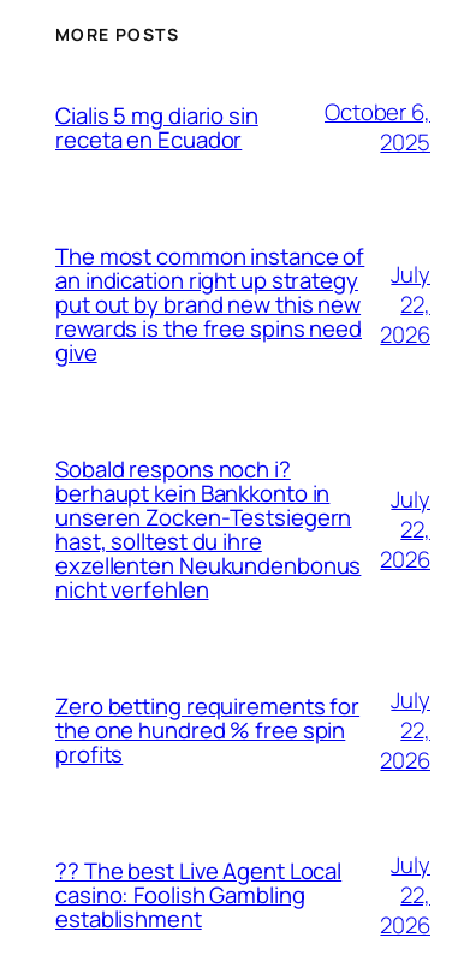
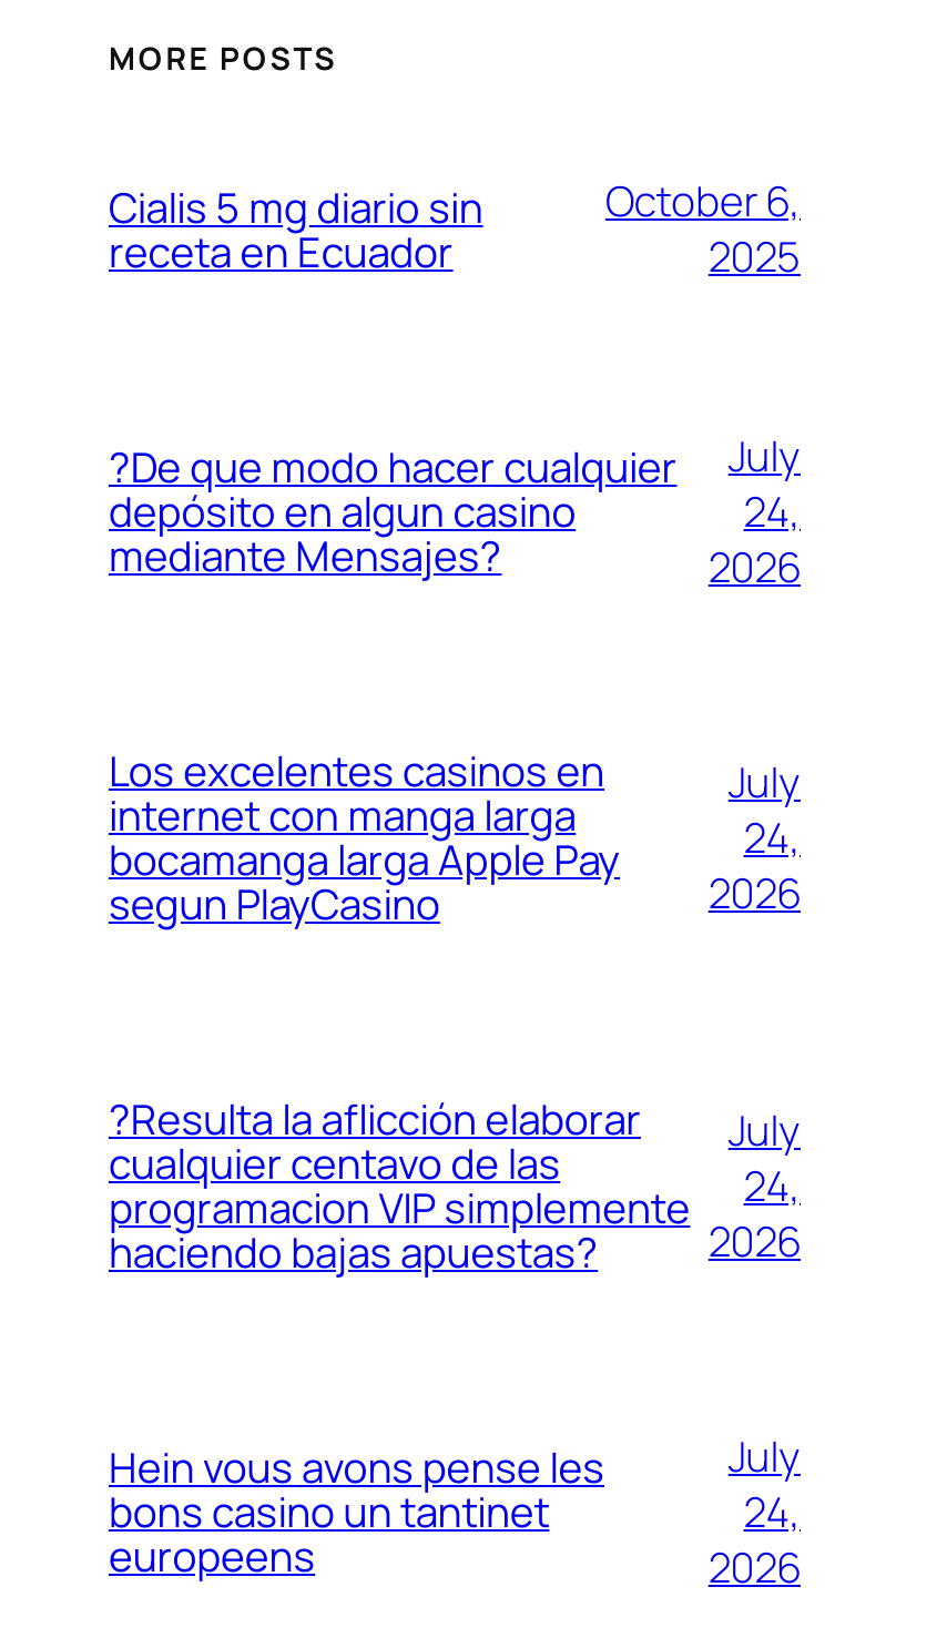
[55,241,365,368] The most common instance of | an indication right up strategy | put out by brand new this new | rewards is the free spins need | give -> [109,439,677,585] ?De que modo hacer cualquier | depósito en algun casino | mediante Mensajes?
[401,288,430,320] 22, -> [744,482,801,540] 24,
[55,454,361,605] Sobald respons noch i? | berhaupt kein Bankkonto in | unseren Zocken-Testsiegern | hast, solltest du ihre | exzellenten Neukundenbonus | nicht verfehlen -> [109,743,620,933] Los excelentes casinos en | internet con manga larga | bocamanga larga Apple Pay | segun PlayCasino
[401,513,430,545] 22, -> [744,808,801,866] 24,
[55,691,360,770] Zero betting requirements for | the one hundred % free spin | profits -> [109,1091,690,1282] ?Resulta la aflicción elaborar | cualquier centavo de las | programacion VIP simplemente | haciendo bajas apuestas?
[401,714,430,745] 22, -> [744,1156,801,1214] 24,
[55,856,342,935] ?? The best Live Agent Local | casino: Foolish Gambling | establishment -> [109,1439,604,1585] Hein vous avons pense les | bons casino un tantinet | europeens
[401,879,430,910] 22, -> [744,1482,801,1540] 24,

